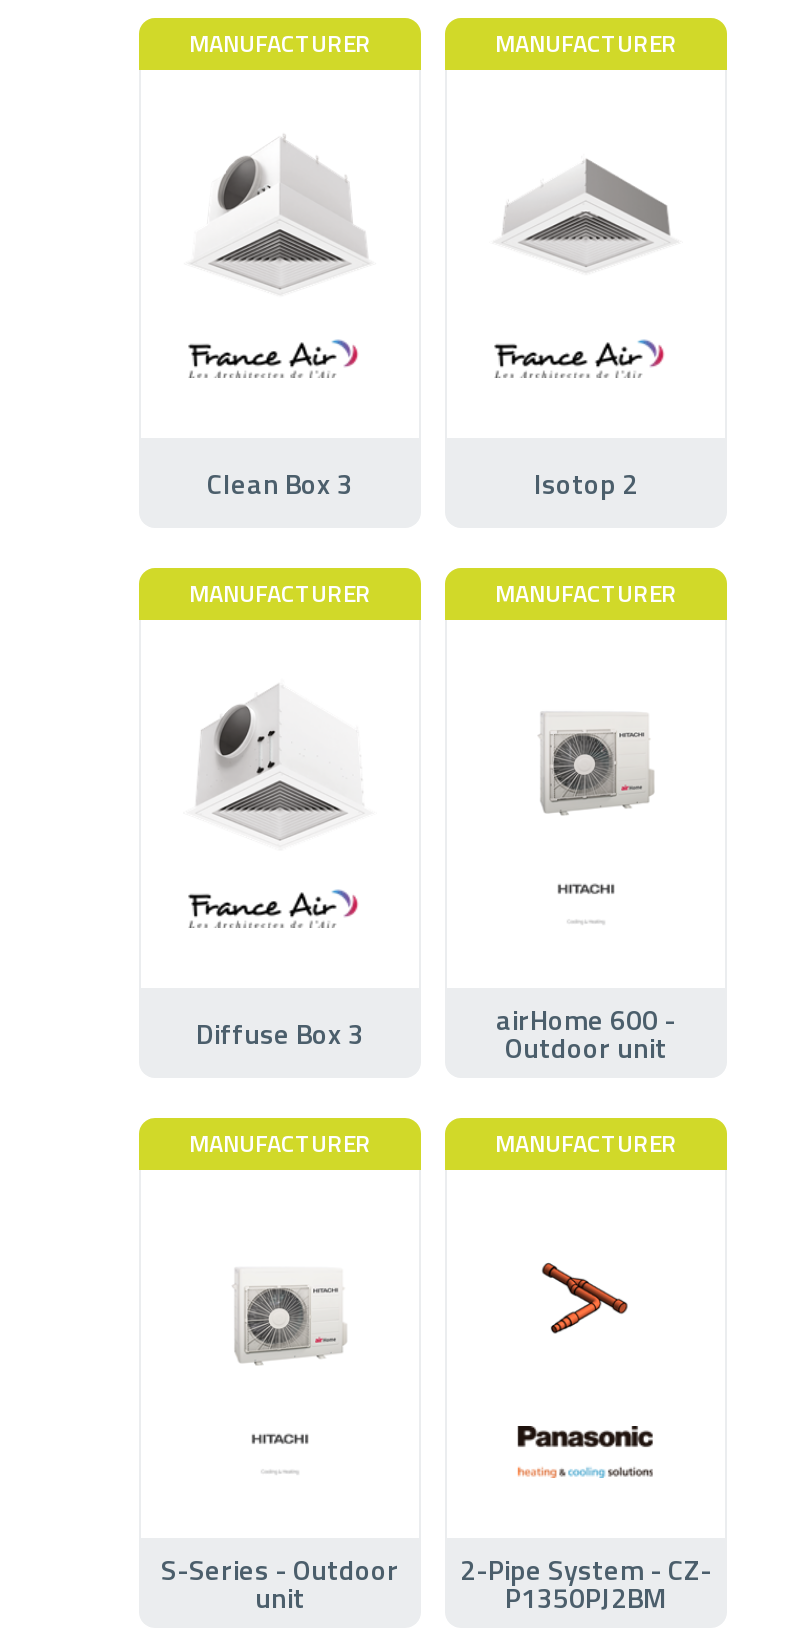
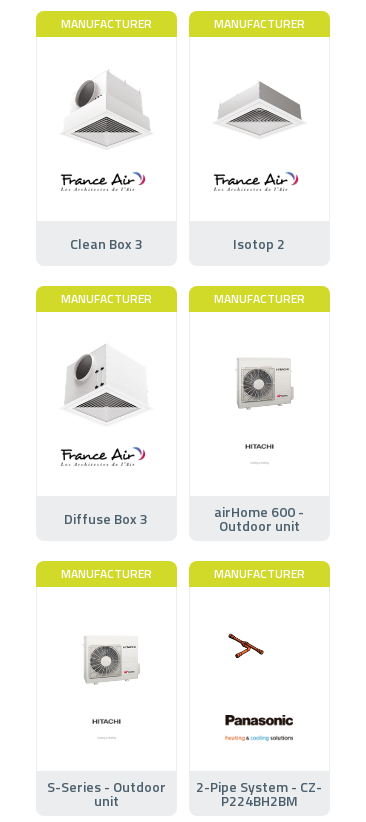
[525,1262,629,1336] [image] -> [227,633,280,668] [image]
[505,1575,667,1617] P1350PJ2BM -> [221,790,298,811] P224BH2BM

